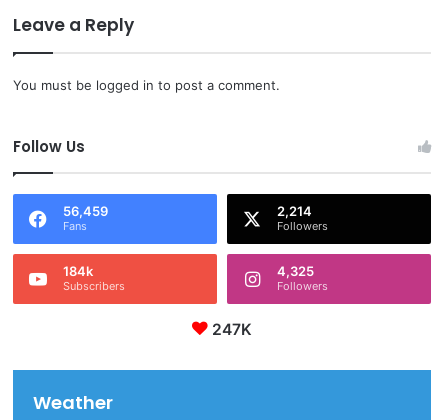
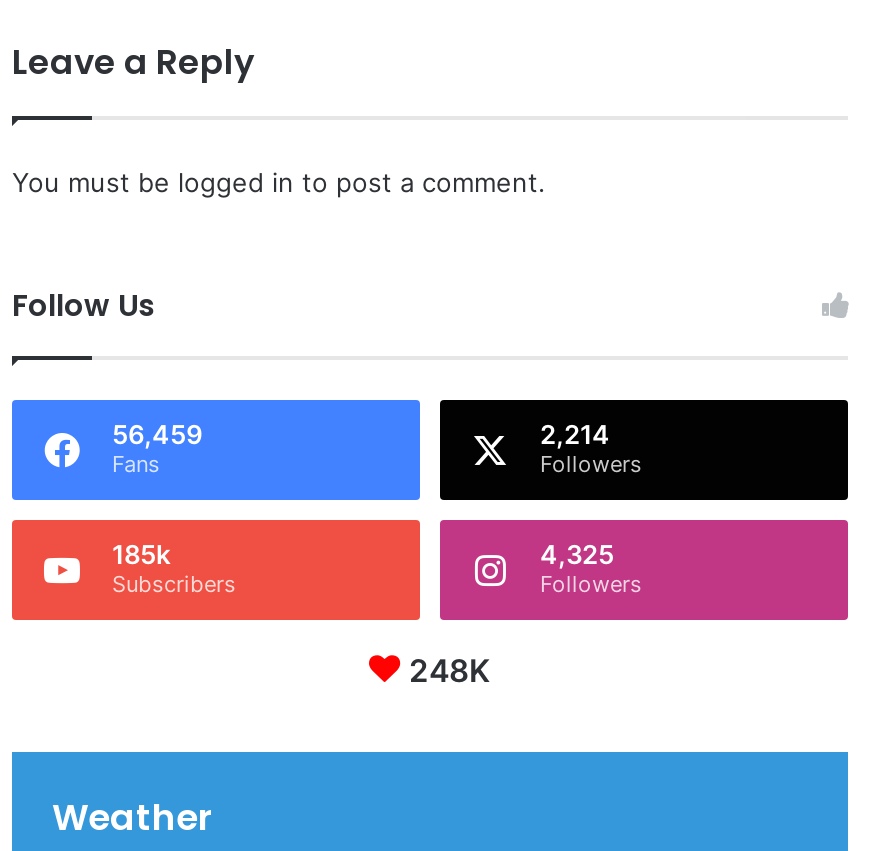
[63,263,93,279] 184k -> [112,537,170,569] 185k
[212,320,252,339] 247K -> [409,651,491,689] 248K

